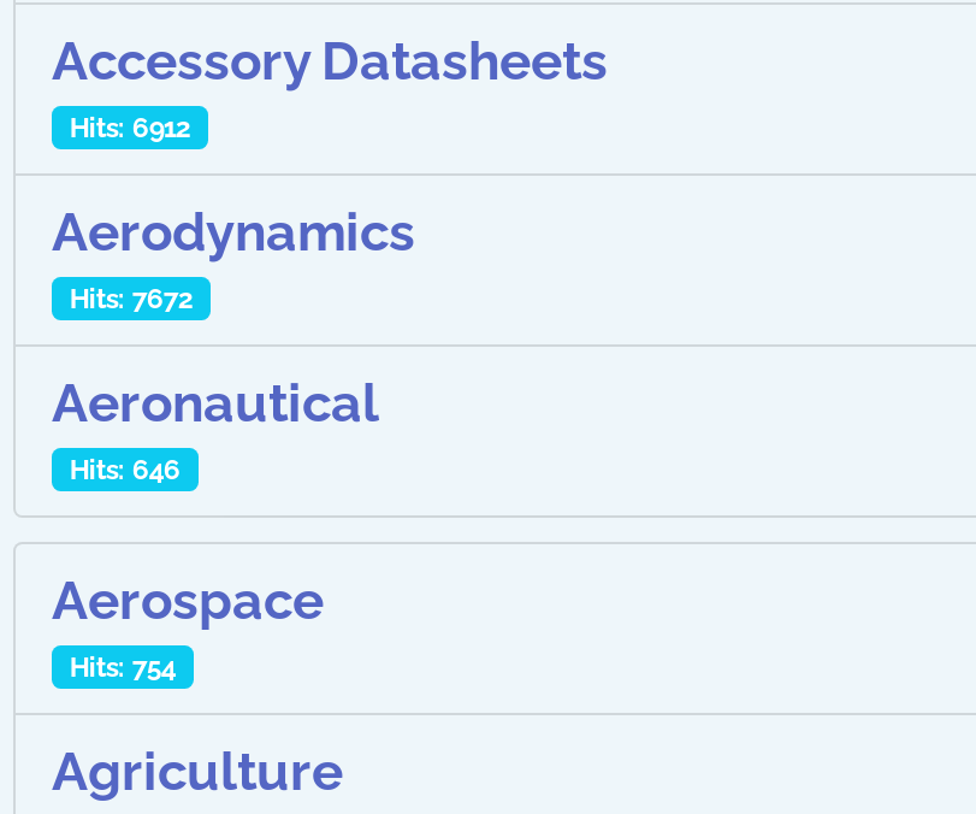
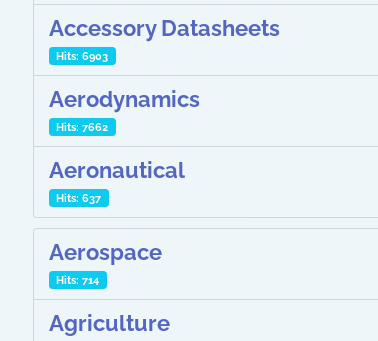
[69,110,190,143] Hits: 6912 -> [56,48,108,62] Hits: 6903
[69,281,192,314] Hits: 7672 -> [56,119,108,133] Hits: 7662
[69,452,180,485] Hits: 646 -> [56,190,101,204] Hits: 637
[69,649,175,683] Hits: 754 -> [56,272,99,286] Hits: 714

